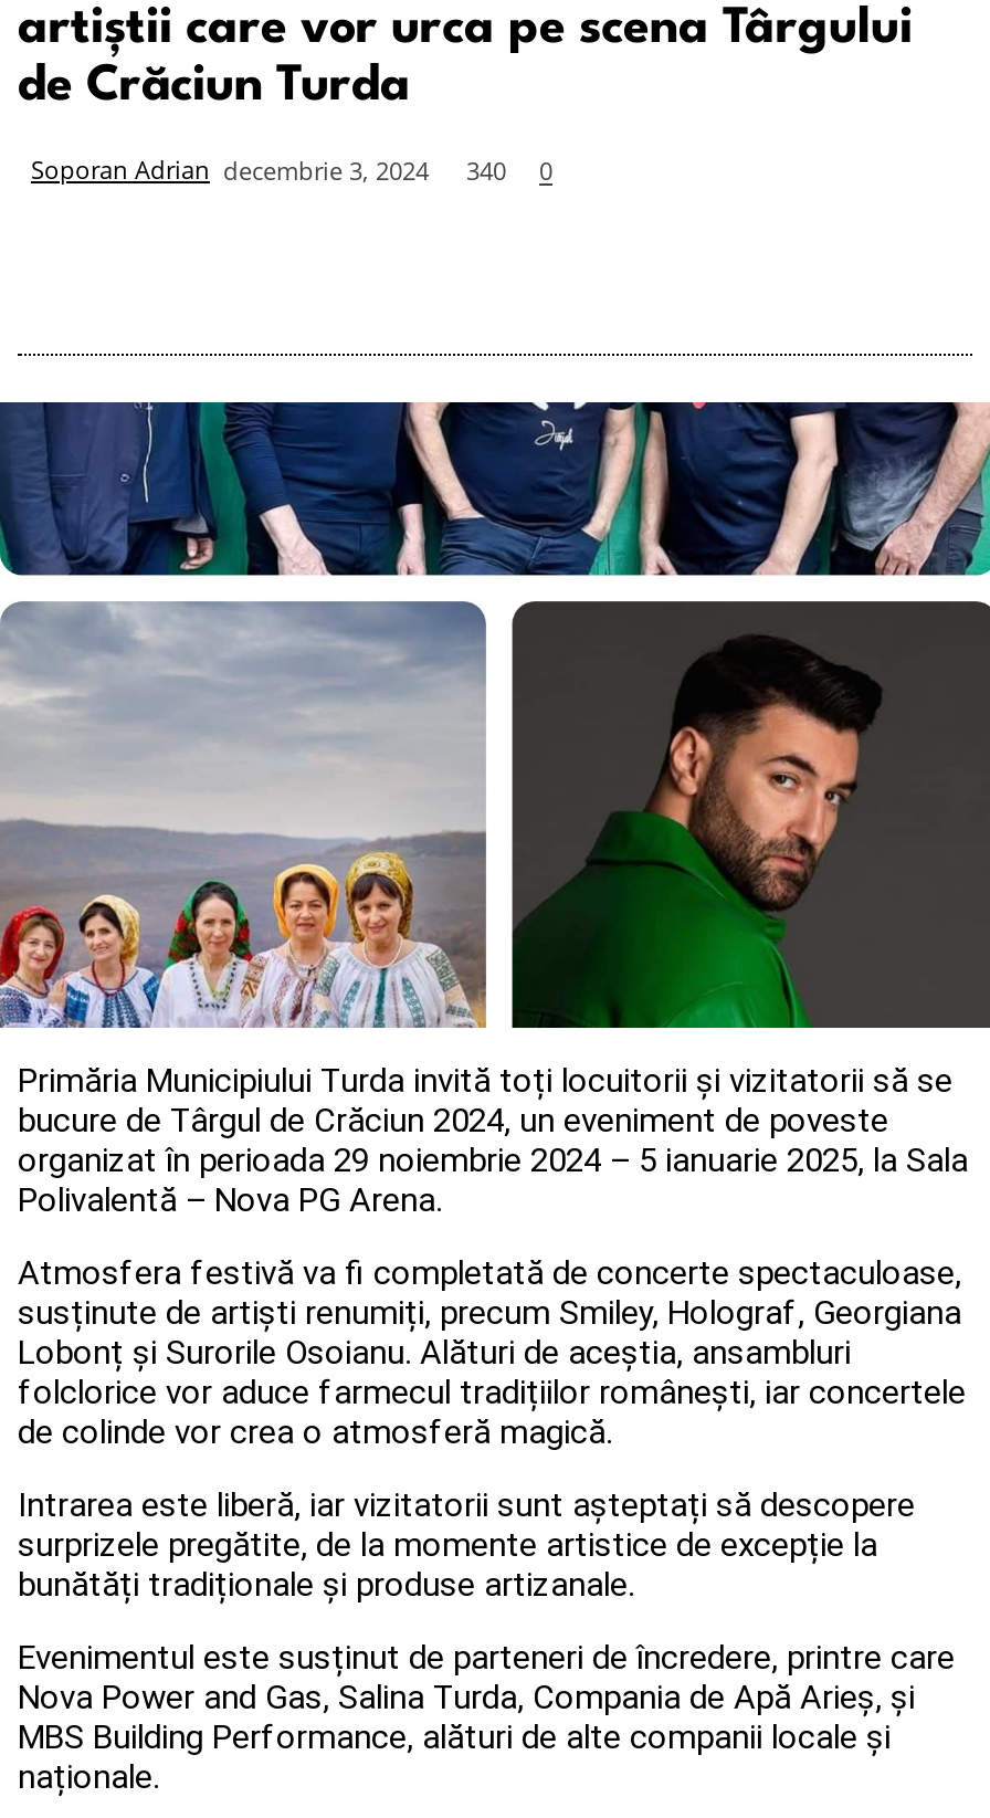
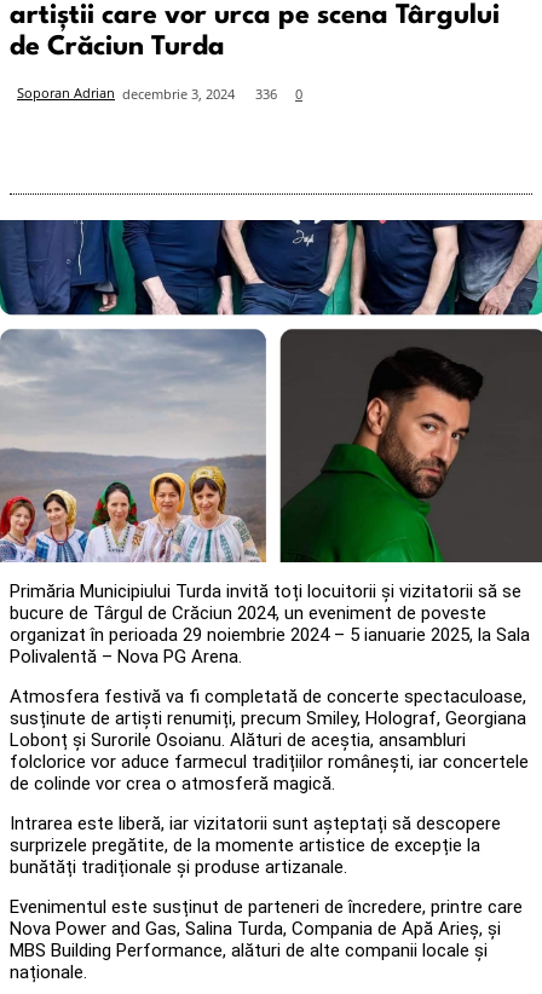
[31,153,552,188] Soporan Adrian decembrie 3, 2024 340 0 -> [17,84,302,103] Soporan Adrian decembrie 3, 2024 336 0

